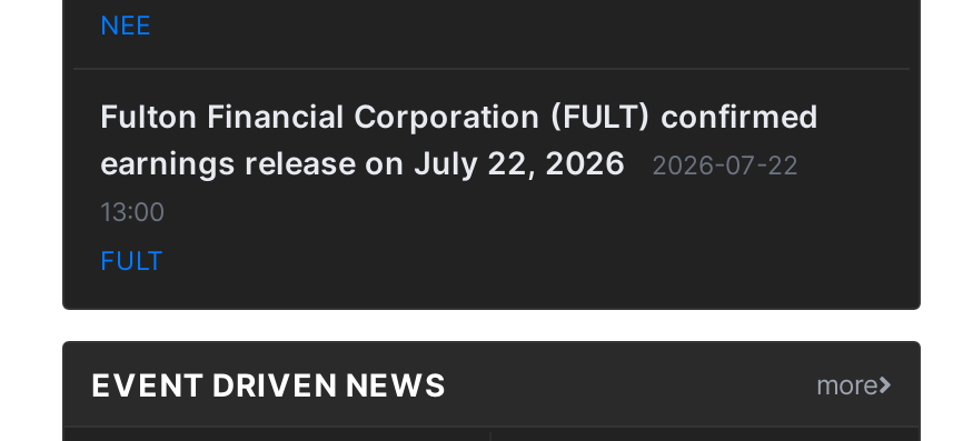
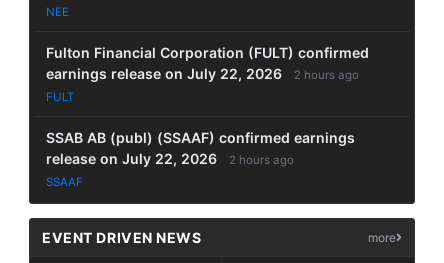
[100,150,798,228] 2026-07-22 | 13:00 -> [294,68,359,82] 2 hours ago
moved [100,245,162,277] -> [46,90,74,104]: FULT
none -> [46,129,355,189] SSAB AB (publ) (SSAAF) confirmed earnings | release on July 22, 2026 | 2 hours ago | SSAAF

